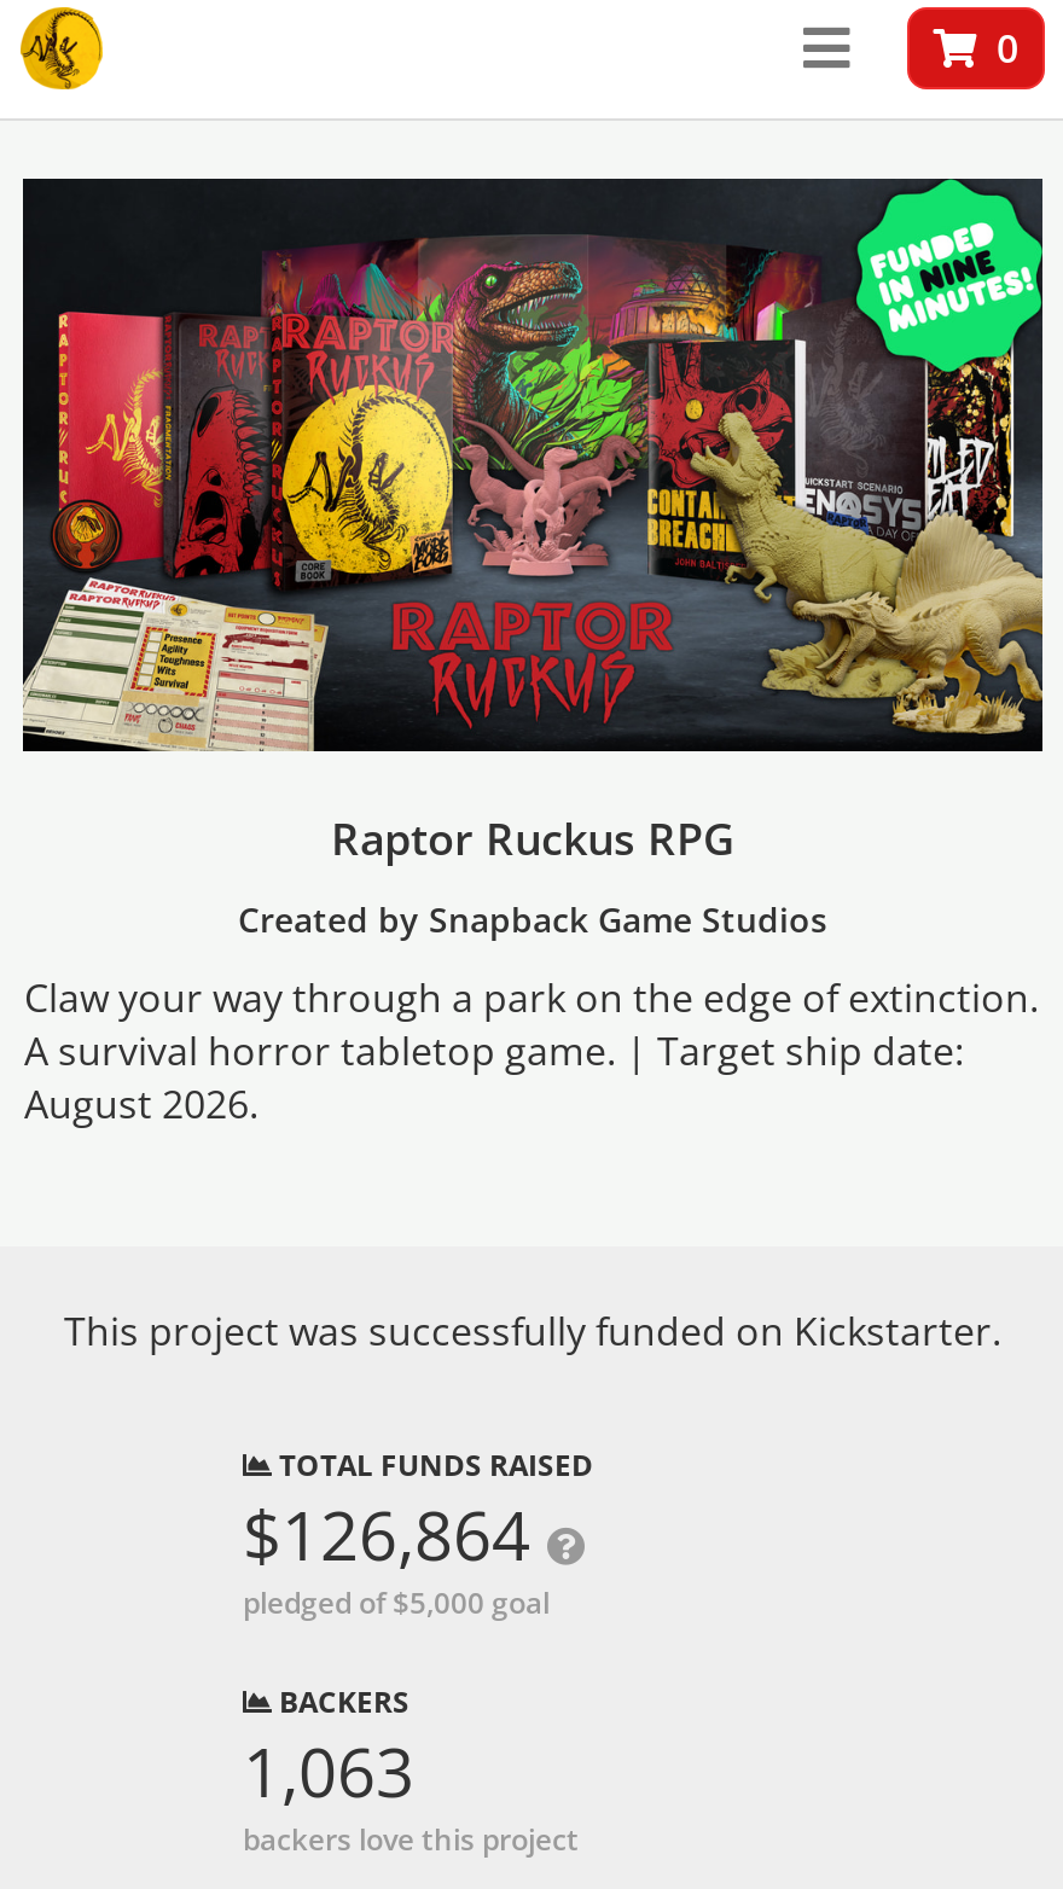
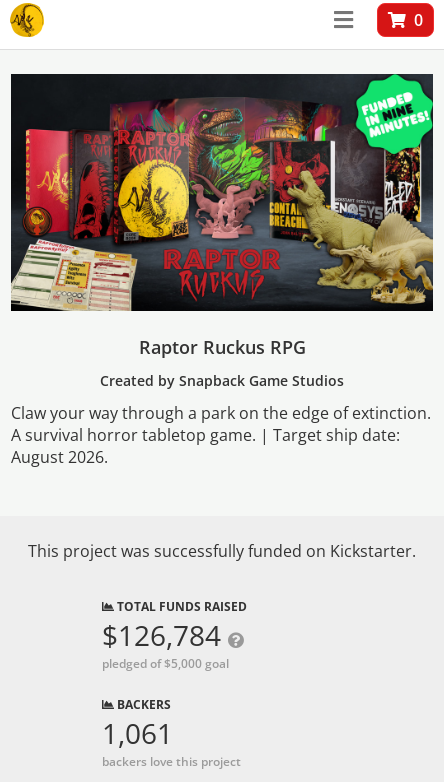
[243,1488,547,1580] $126,864 -> [102,616,228,654] $126,784
[243,1724,414,1816] 1,063 -> [102,714,173,752] 1,061

